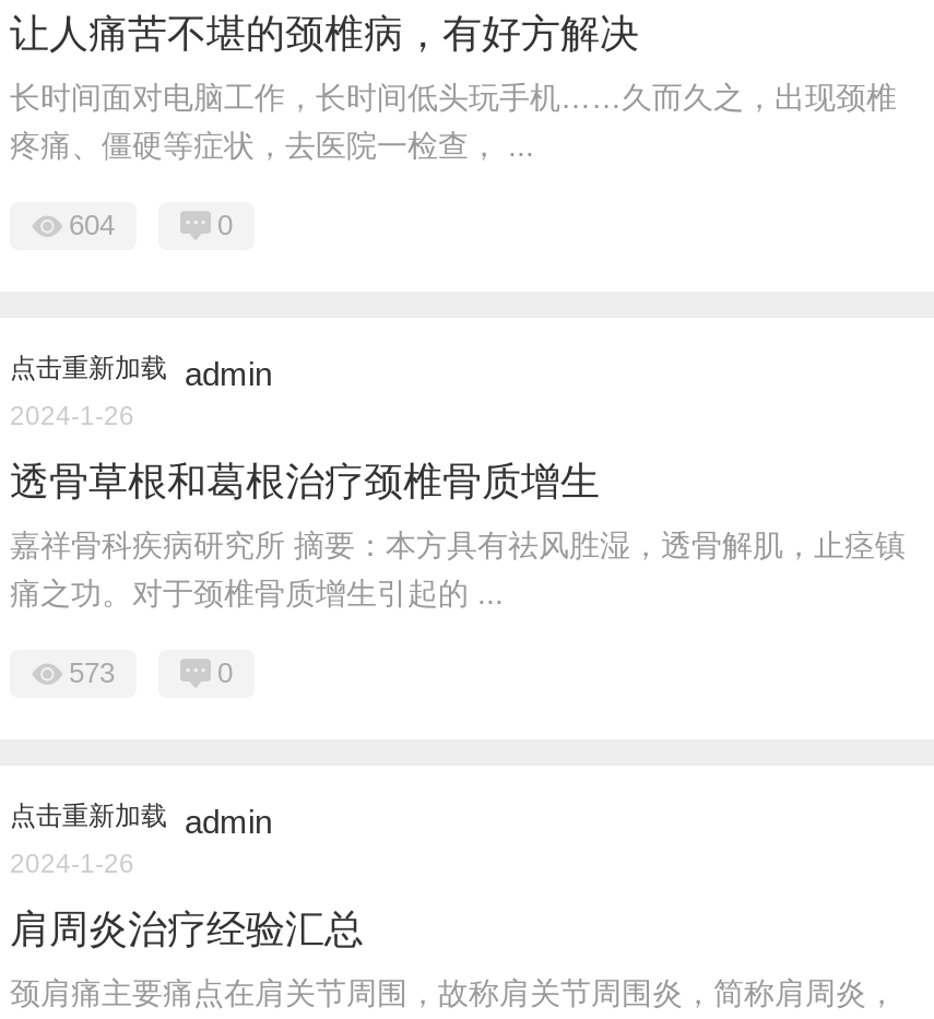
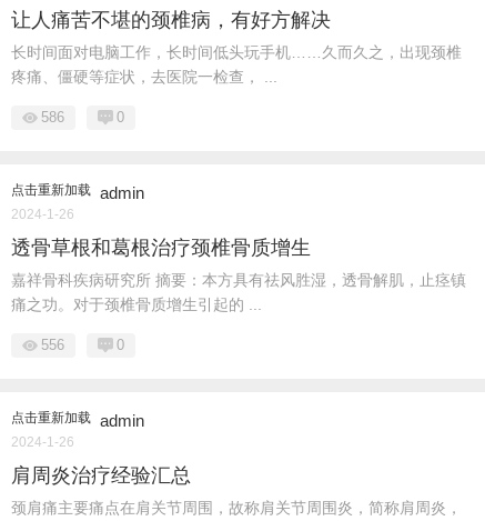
[69,209,115,241] 604 -> [41,109,64,126] 586
[69,656,115,689] 573 -> [41,337,64,353] 556

